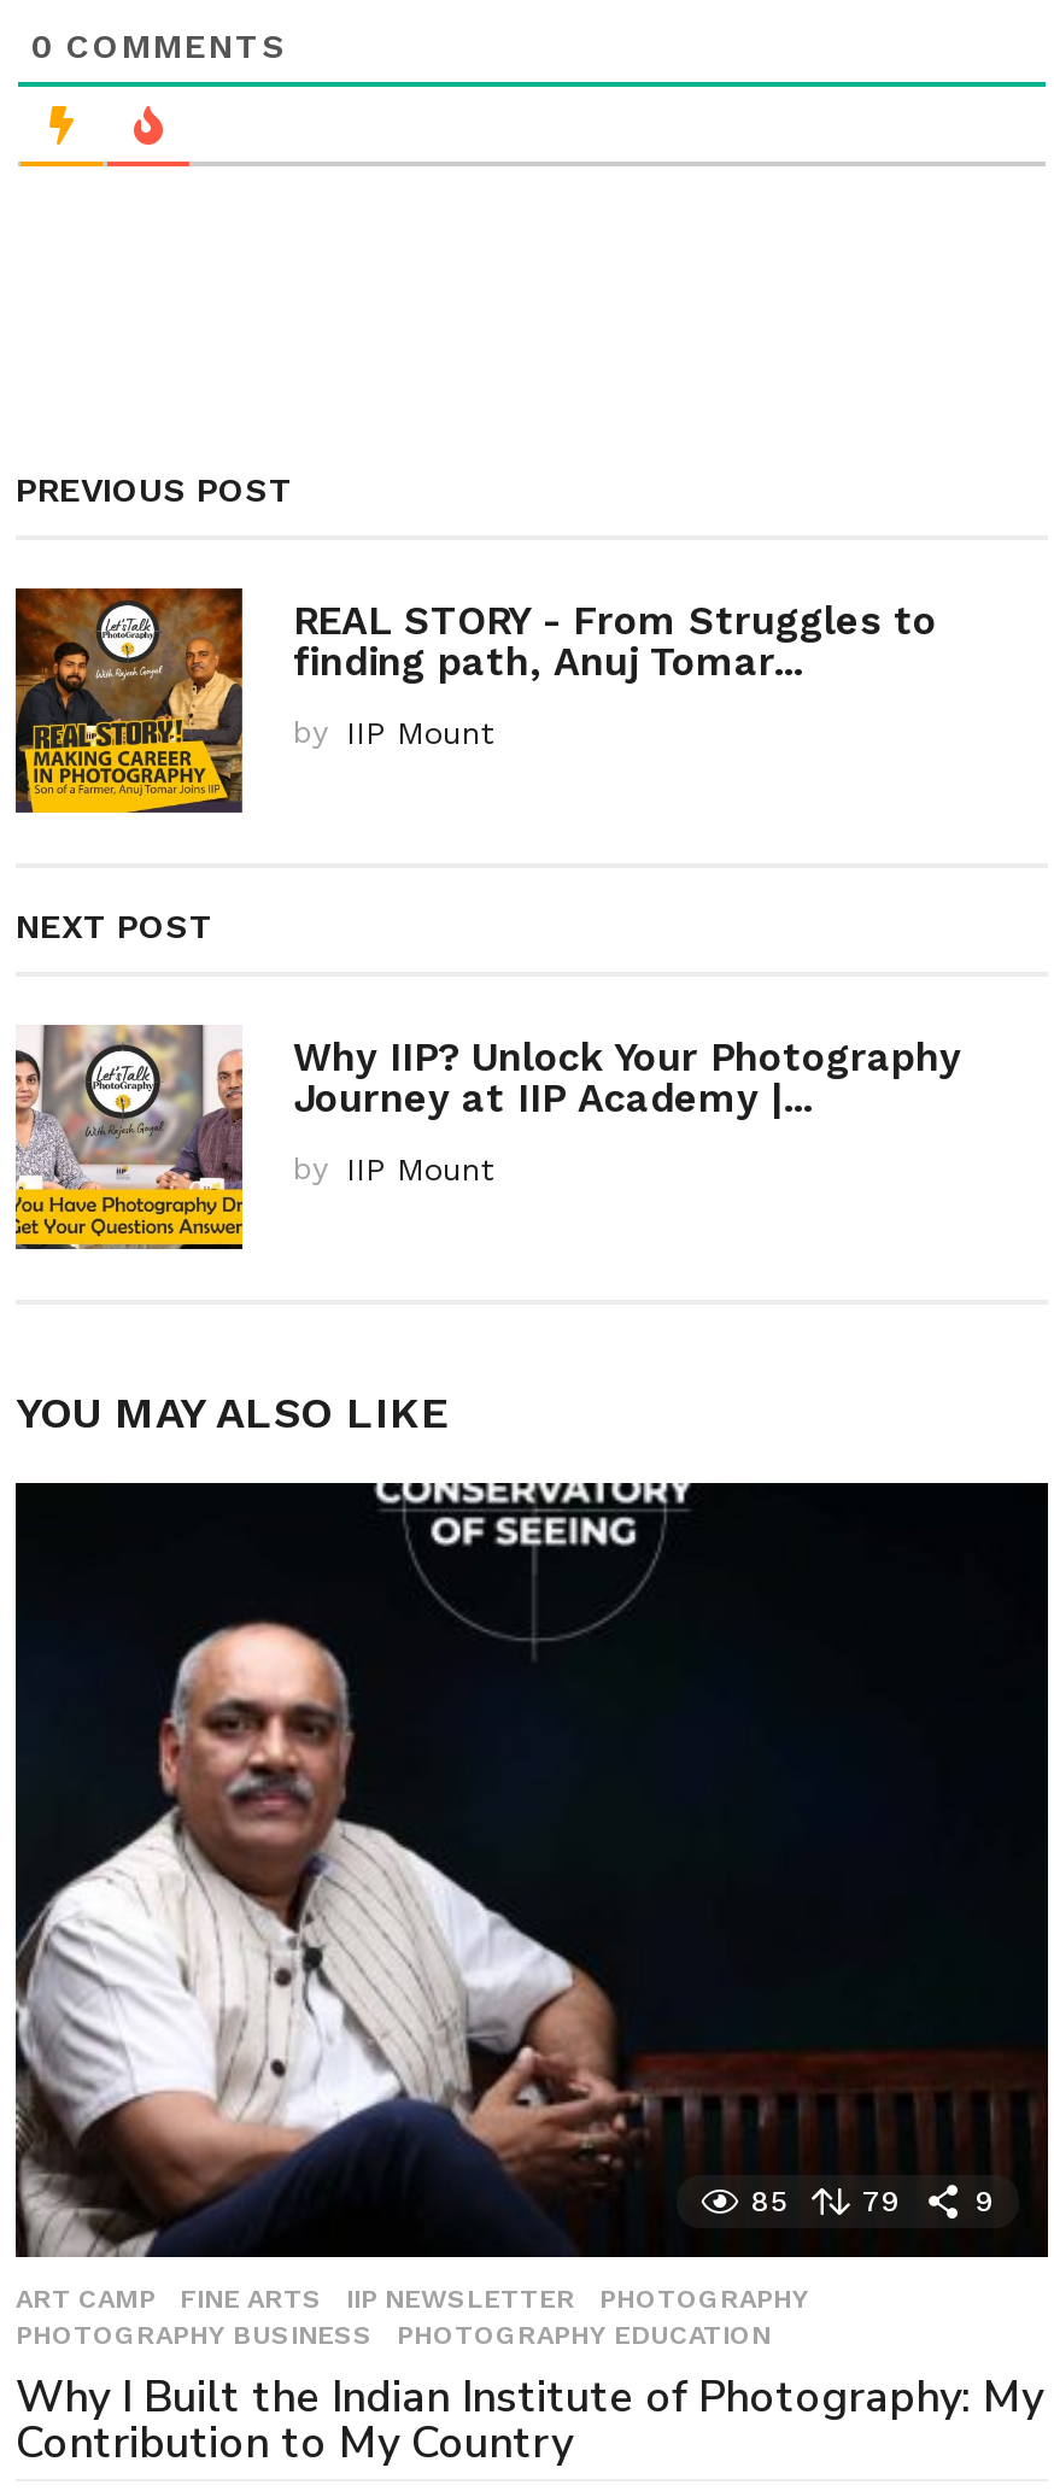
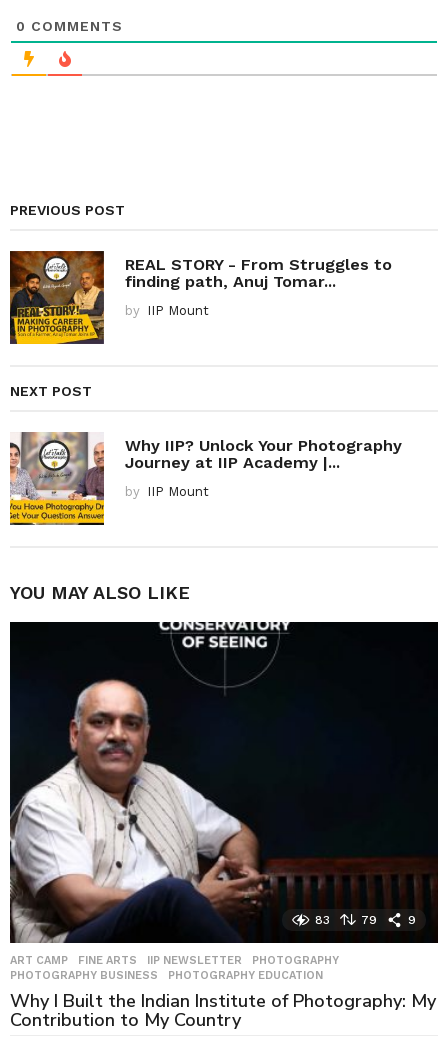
[751,2184,787,2217] 85 -> [315,912,330,926] 83

